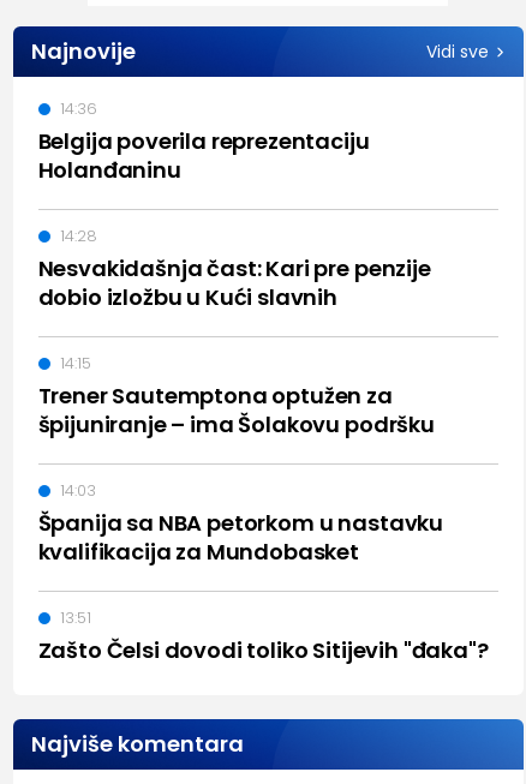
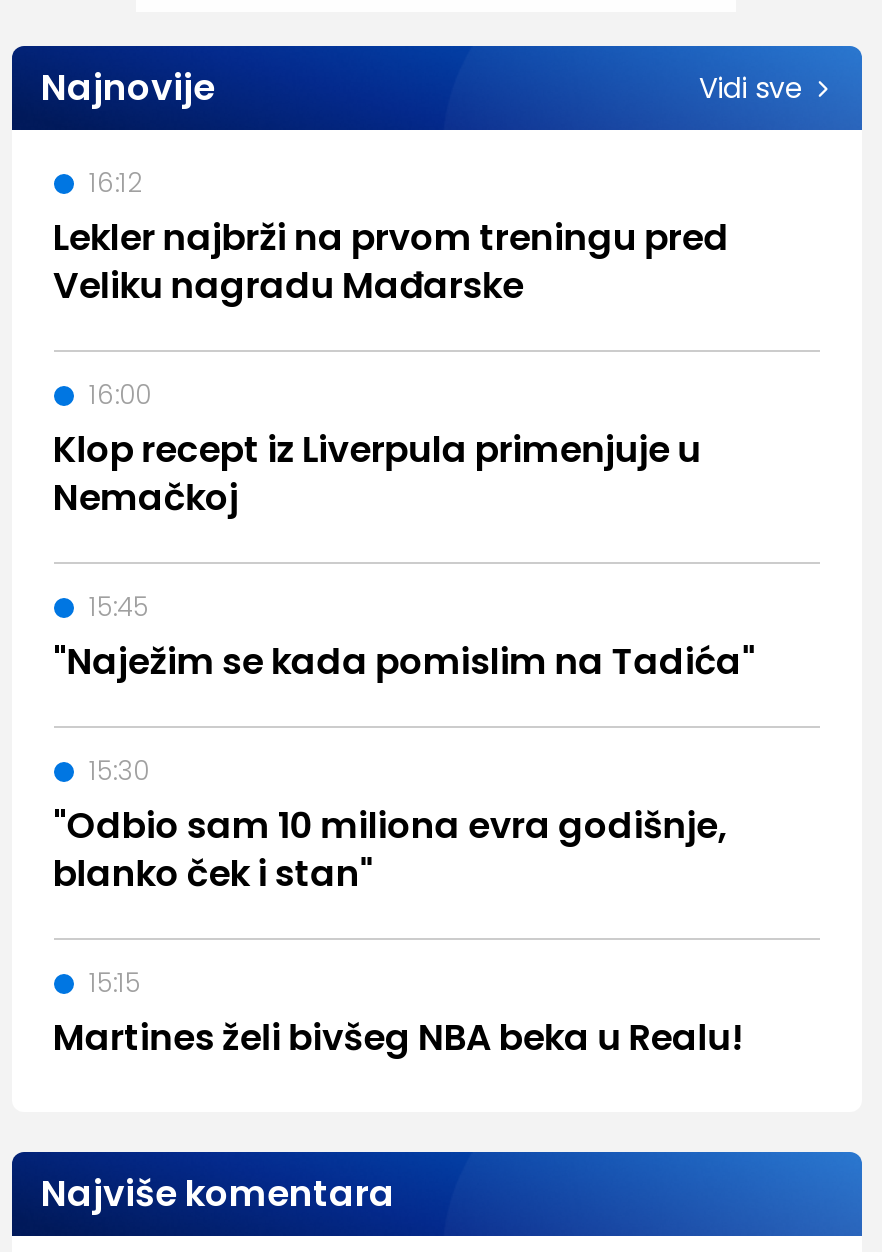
[59,97,97,120] 14:36 -> [89,164,143,202] 16:12
[38,126,369,185] Belgija poverila reprezentaciju | Holanđaninu -> [53,212,729,310] Lekler najbrži na prvom treningu pred | Veliku nagradu Mađarske
[59,225,97,247] 14:28 -> [89,376,151,414] 16:00
[38,253,431,312] Nesvakidašnja čast: Kari pre penzije | dobio izložbu u Kući slavnih -> [53,424,701,522] Klop recept iz Liverpula primenjuje u | Nemačkoj
[59,352,91,375] 14:15 -> [89,588,149,626] 15:45
[38,381,435,440] Trener Sautemptona optužen za | špijuniranje – ima Šolakovu podršku -> [53,636,756,686] "Naježim se kada pomislim na Tadića"
[59,479,95,502] 14:03 -> [89,752,149,790] 15:30
[38,508,443,567] Španija sa NBA petorkom u nastavku | kvalifikacija za Mundobasket -> [53,800,728,898] "Odbio sam 10 miliona evra godišnje, | blanko ček i stan"
[59,606,91,629] 13:51 -> [89,964,141,1002] 15:15
[38,635,488,665] Zašto Čelsi dovodi toliko Sitijevih "đaka"? -> [53,1012,745,1062] Martines želi bivšeg NBA beka u Realu!

